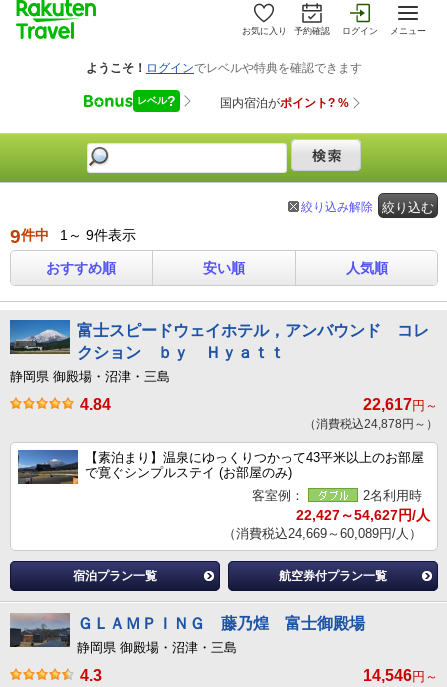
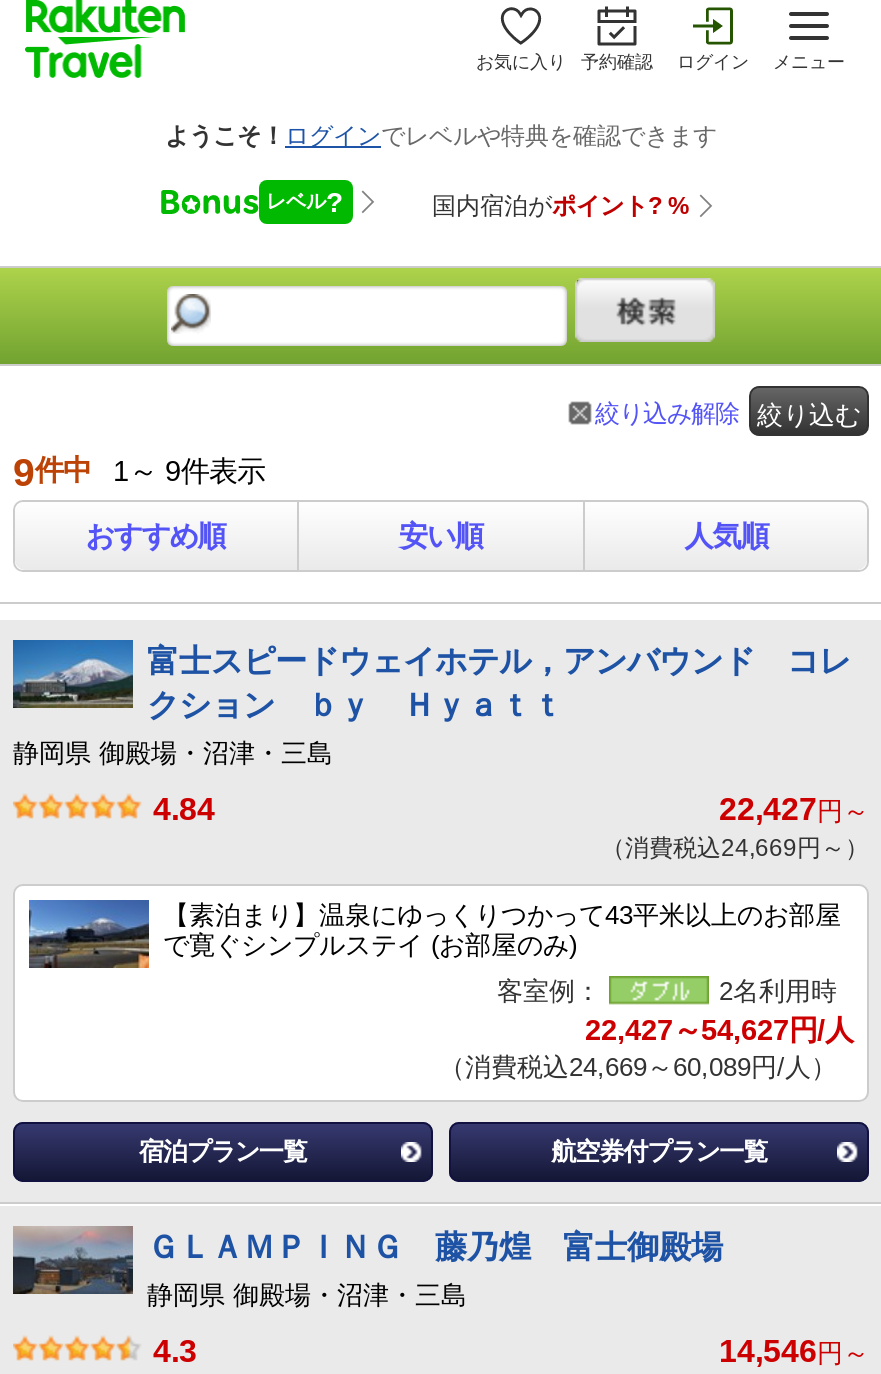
[363,396,438,413] 22,617円～ -> [719,792,869,826] 22,427円～
[304,417,438,431] （消費税込24,878円～） -> [601,834,869,862] （消費税込24,669円～）

